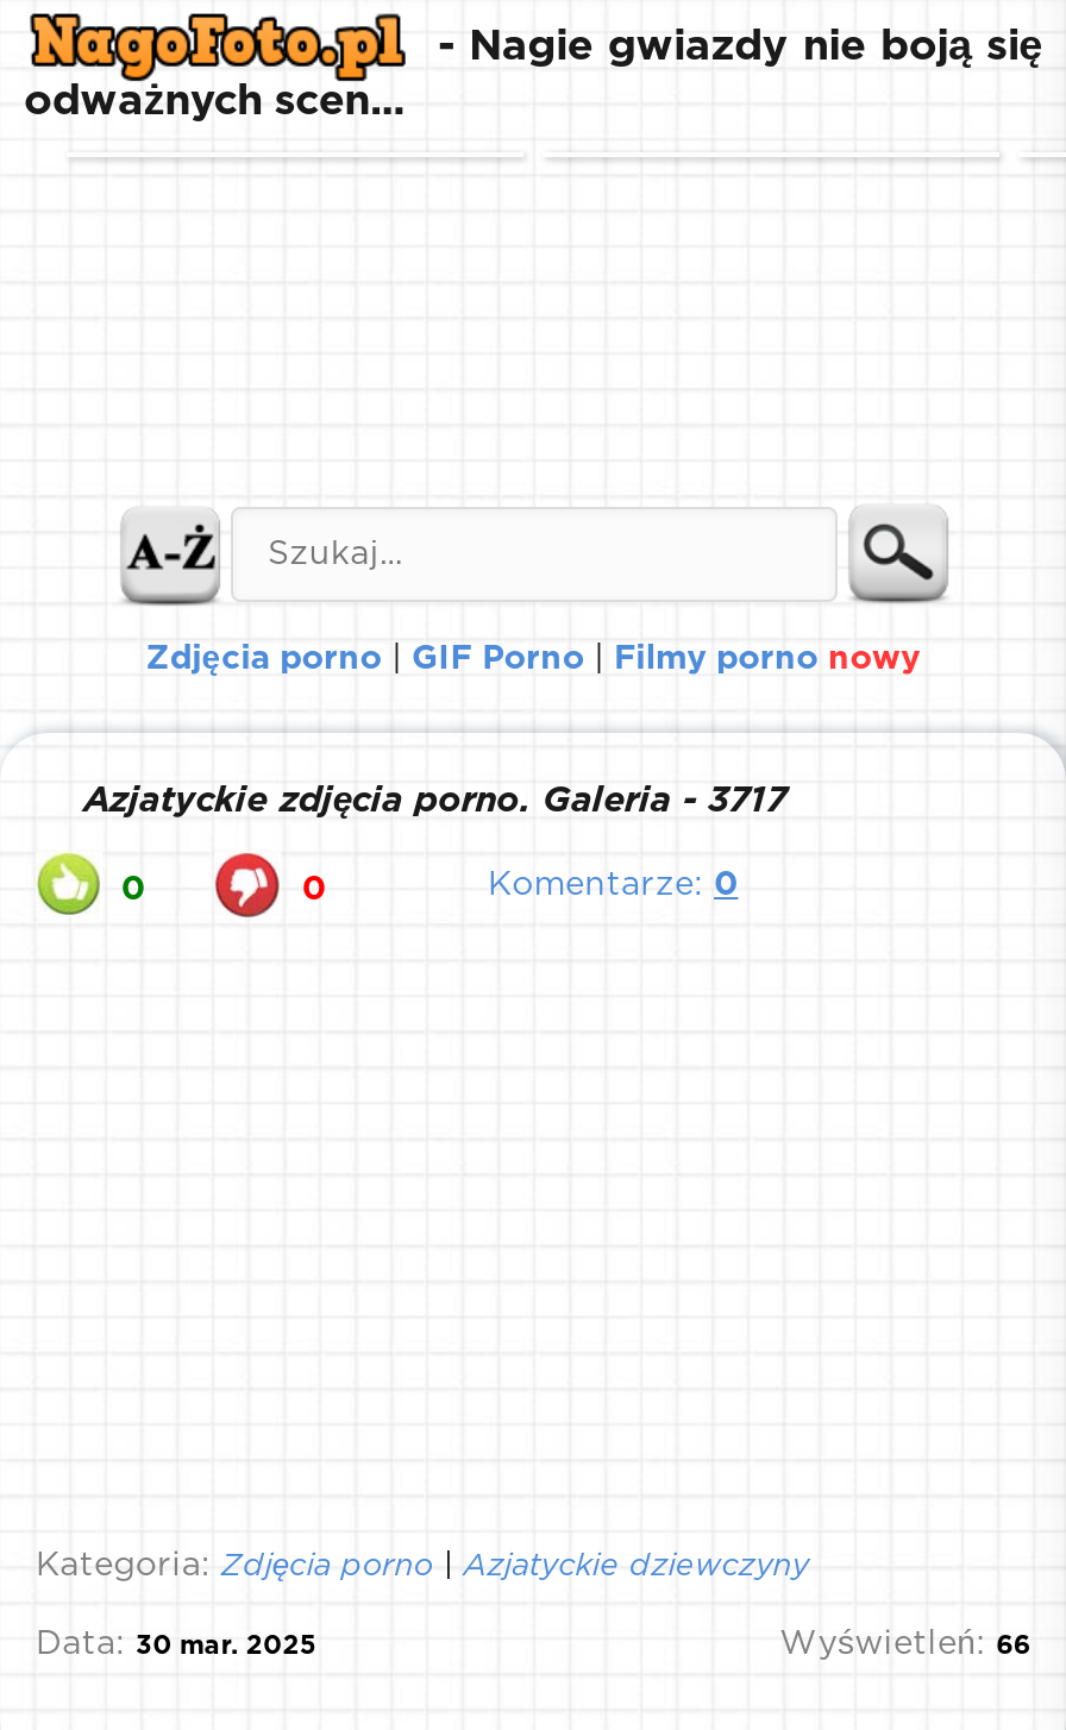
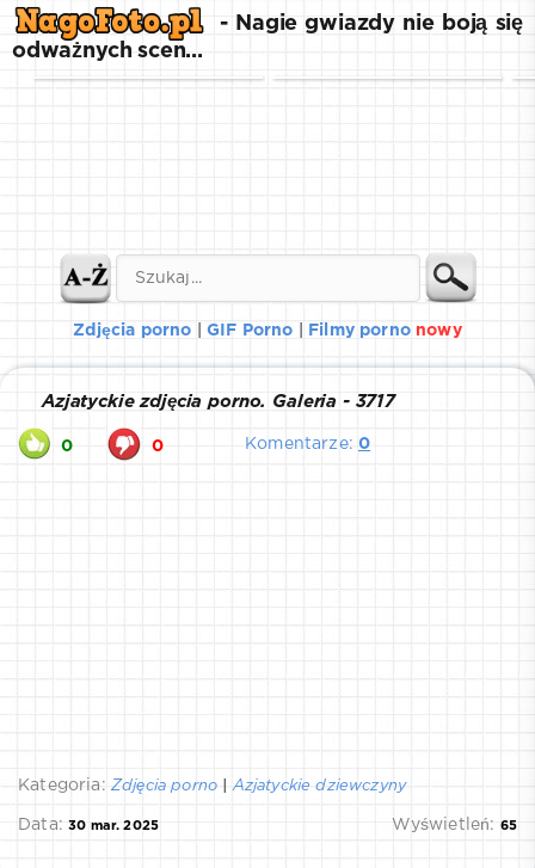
[780,1629,1030,1657] Wyświetleń: 66 -> [391,817,517,832] Wyświetleń: 65

